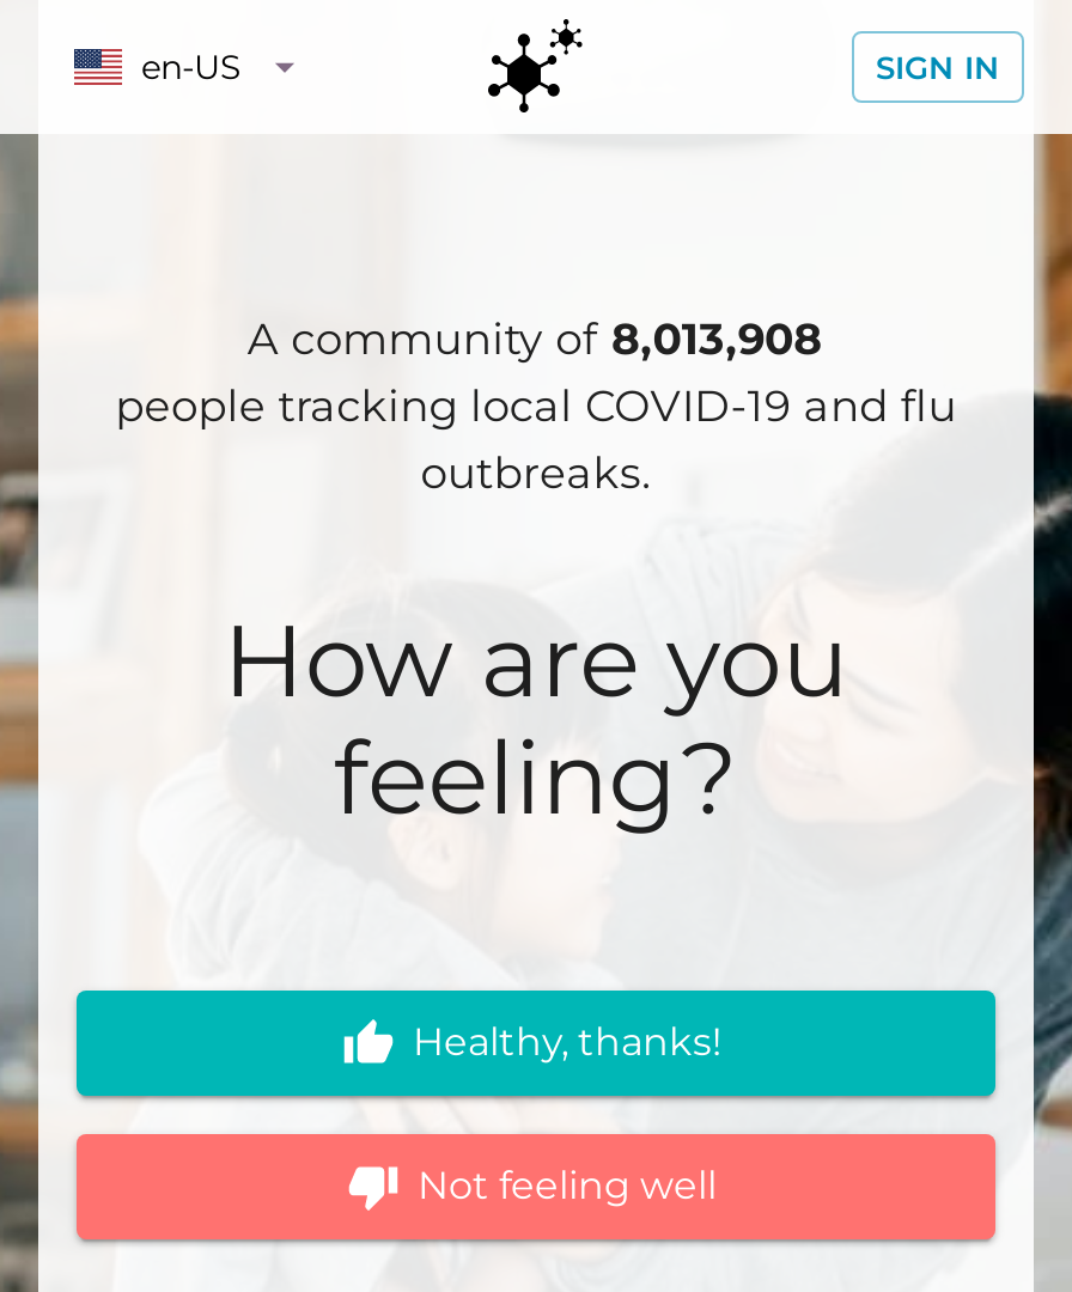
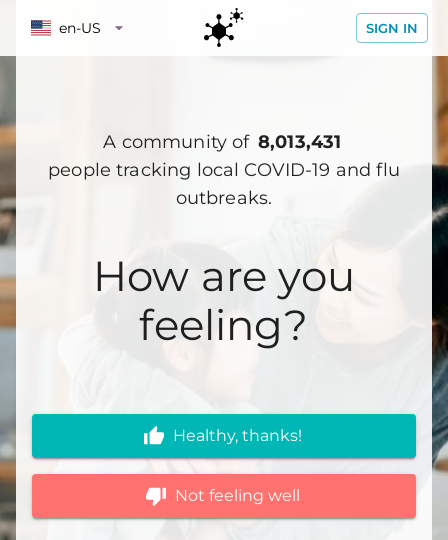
[247,313,823,366] A community of 8,013,908 -> [103,131,341,153] A community of 8,013,431

